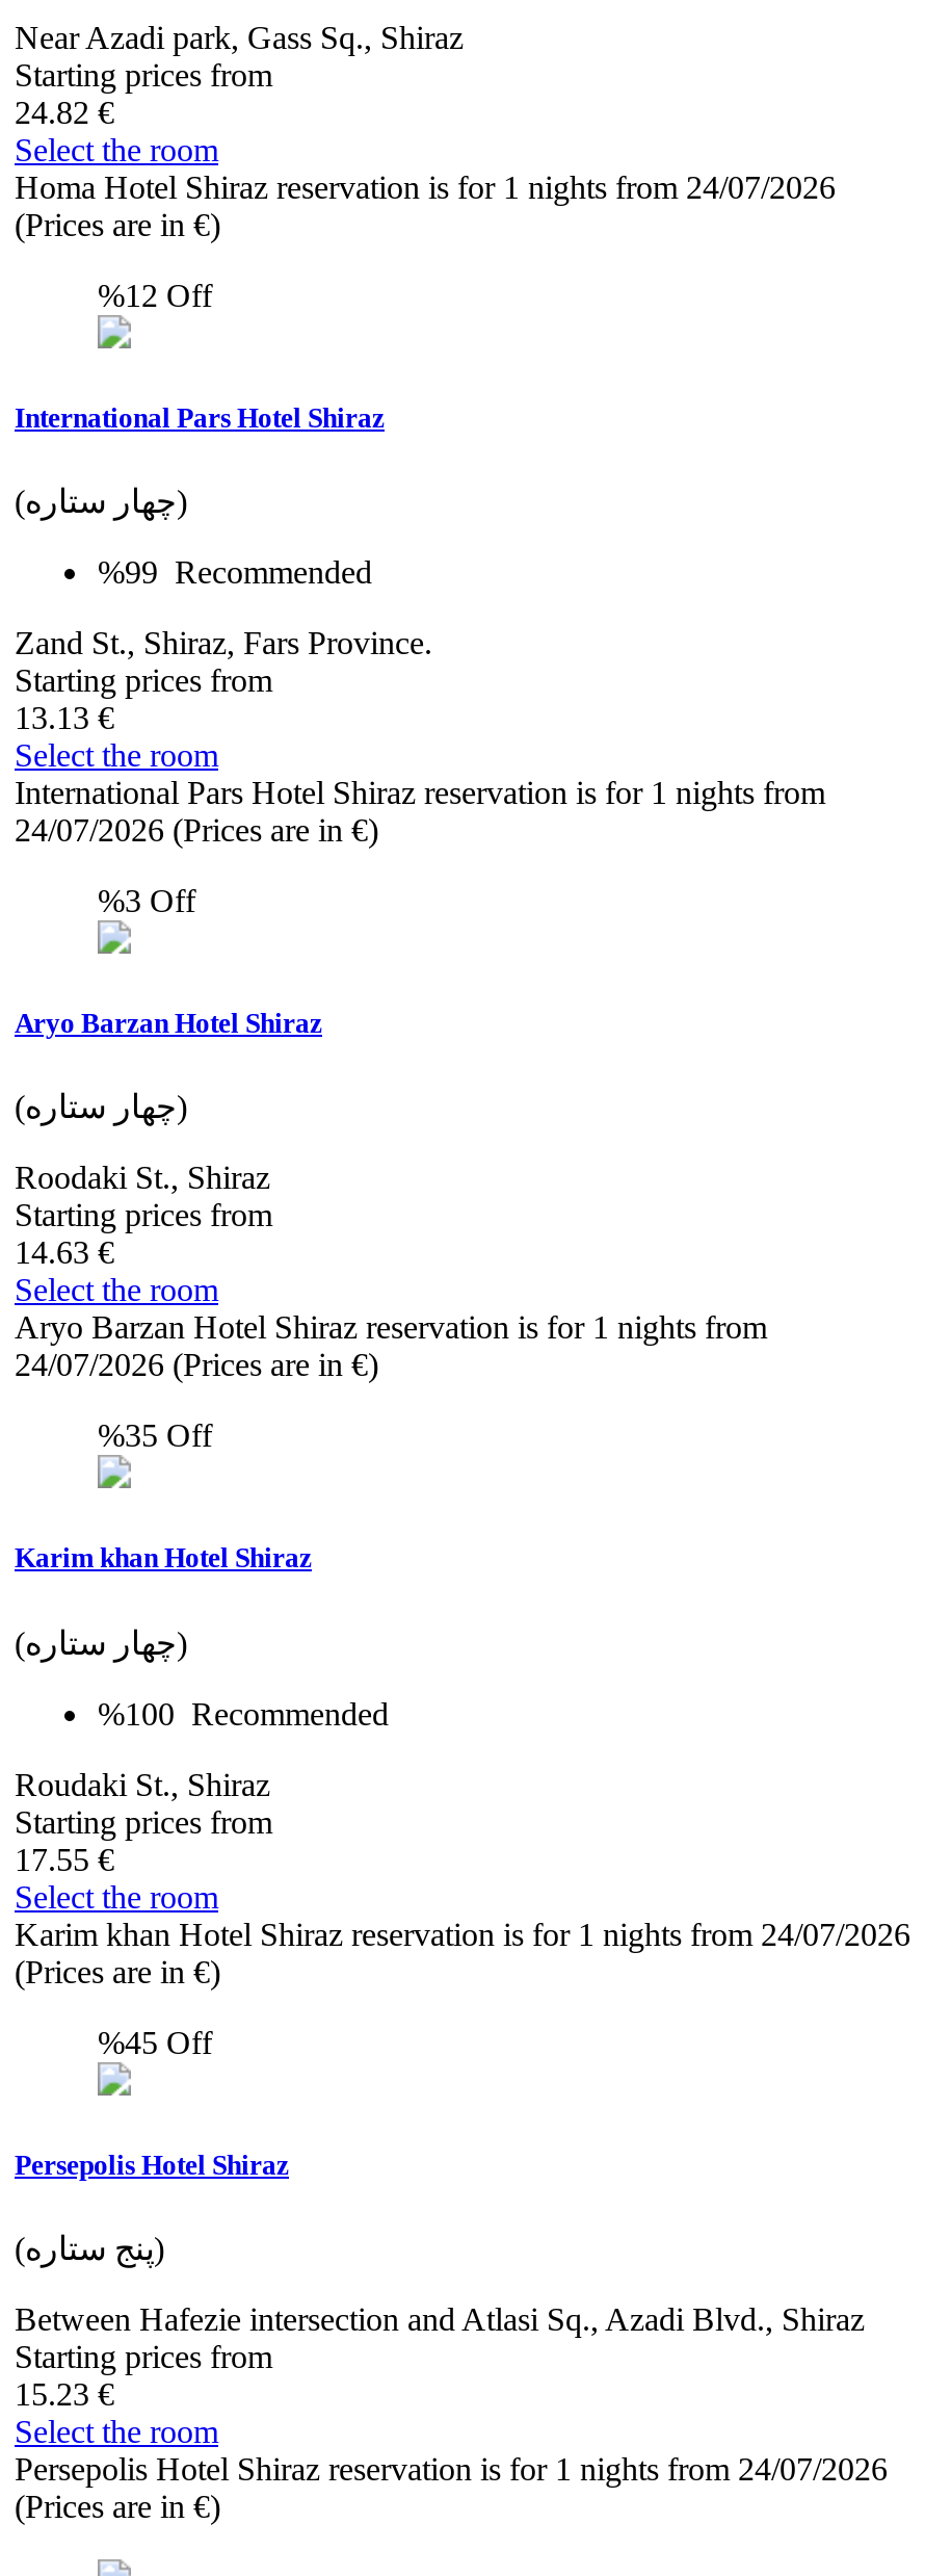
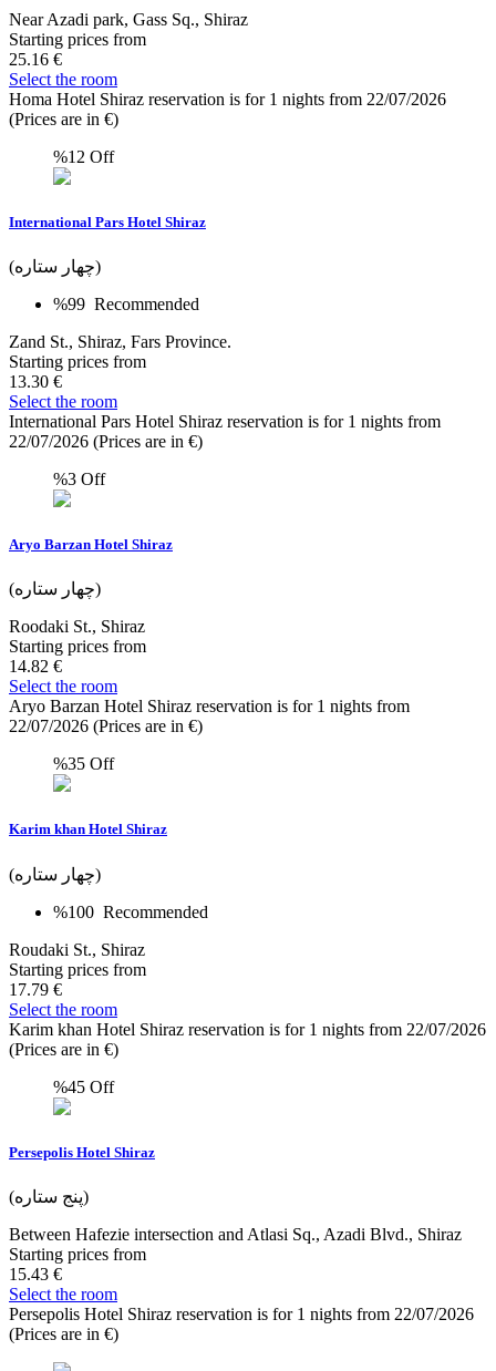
[15,94,114,129] 24.82 € -> [9,49,62,68] 25.16 €
[15,169,836,204] Homa Hotel Shiraz reservation is for 1 nights from 24/07/2026 -> [9,89,446,108] Homa Hotel Shiraz reservation is for 1 nights from 22/07/2026
[15,700,114,735] 13.13 € -> [9,372,62,391] 13.30 €
[15,812,378,848] 24/07/2026 (Prices are in €) -> [9,432,203,451] 22/07/2026 (Prices are in €)
[15,1235,114,1270] 14.63 € -> [9,657,62,676] 14.82 €
[15,1347,378,1383] 24/07/2026 (Prices are in €) -> [9,717,203,736] 22/07/2026 (Prices are in €)
[15,1841,114,1877] 17.55 € -> [9,980,62,999] 17.79 €
[15,1916,910,1951] Karim khan Hotel Shiraz reservation is for 1 nights from 24/07/2026 -> [9,1020,486,1038] Karim khan Hotel Shiraz reservation is for 1 nights from 22/07/2026
[15,2376,114,2412] 15.23 € -> [9,1265,62,1284] 15.43 €
[15,2451,888,2487] Persepolis Hotel Shiraz reservation is for 1 nights from 24/07/2026 -> [9,1305,474,1323] Persepolis Hotel Shiraz reservation is for 1 nights from 22/07/2026

